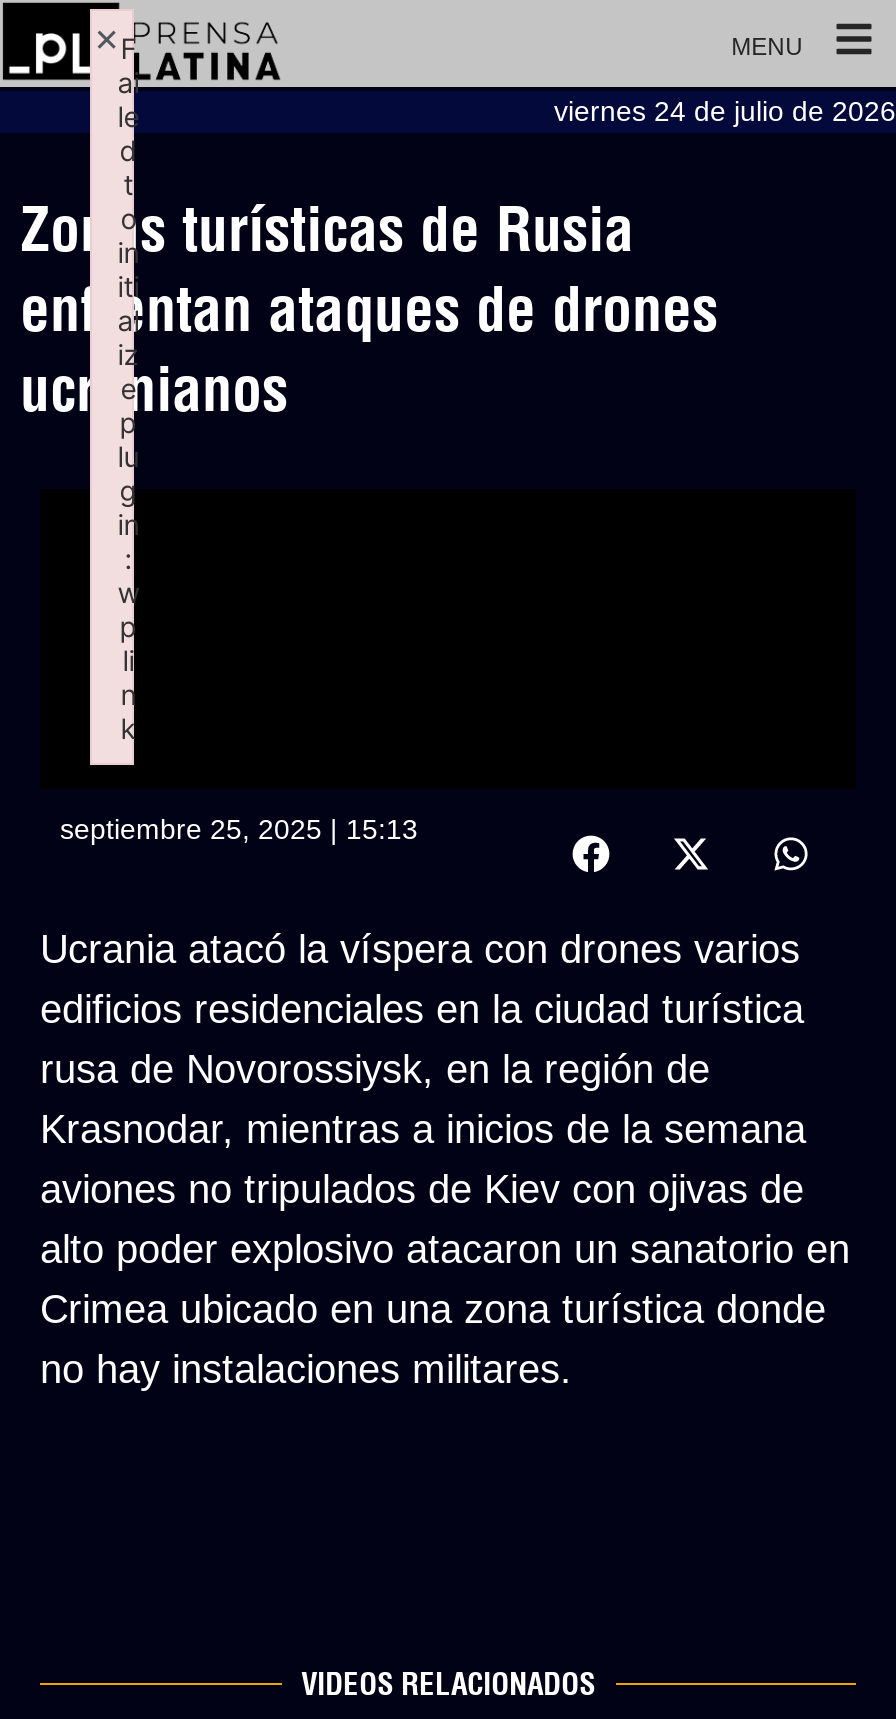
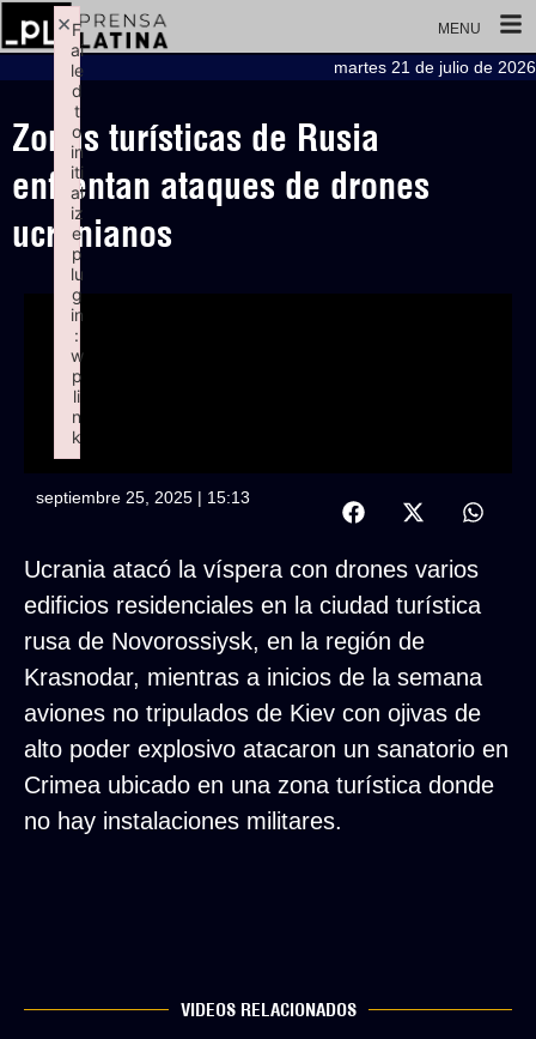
[554,95,896,127] viernes 24 de julio de 2026 -> [334,58,536,77] martes 21 de julio de 2026

